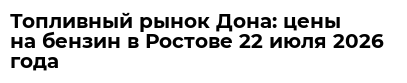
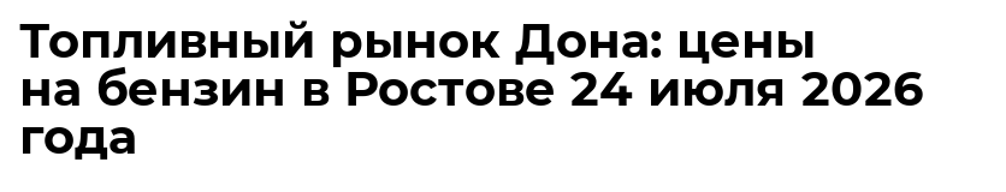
[10,29,384,53] на бензин в Ростове 22 июля 2026 -> [19,60,924,118] на бензин в Ростове 24 июля 2026

